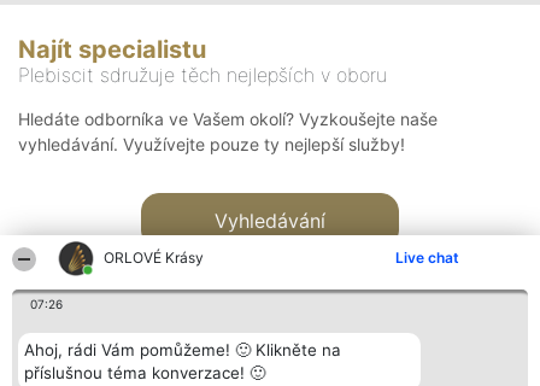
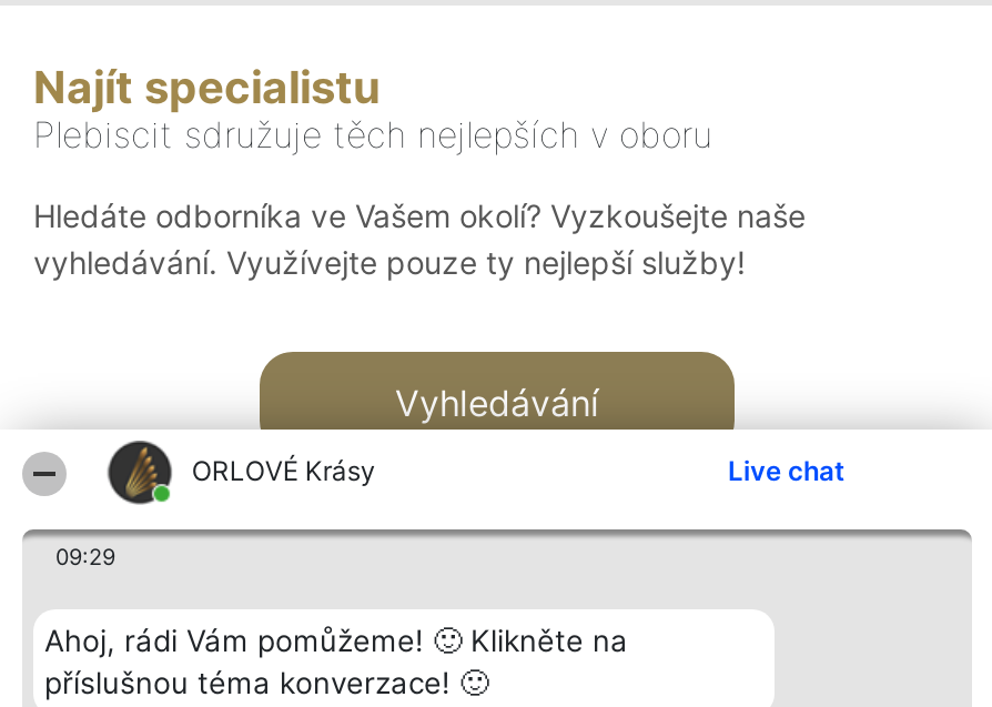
[30,297,63,311] 07:26 -> [55,543,115,569] 09:29

